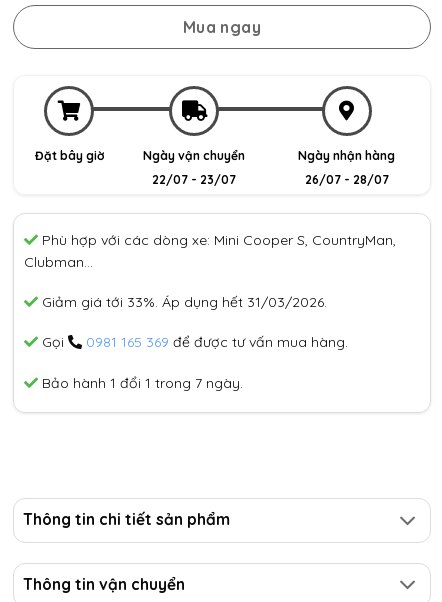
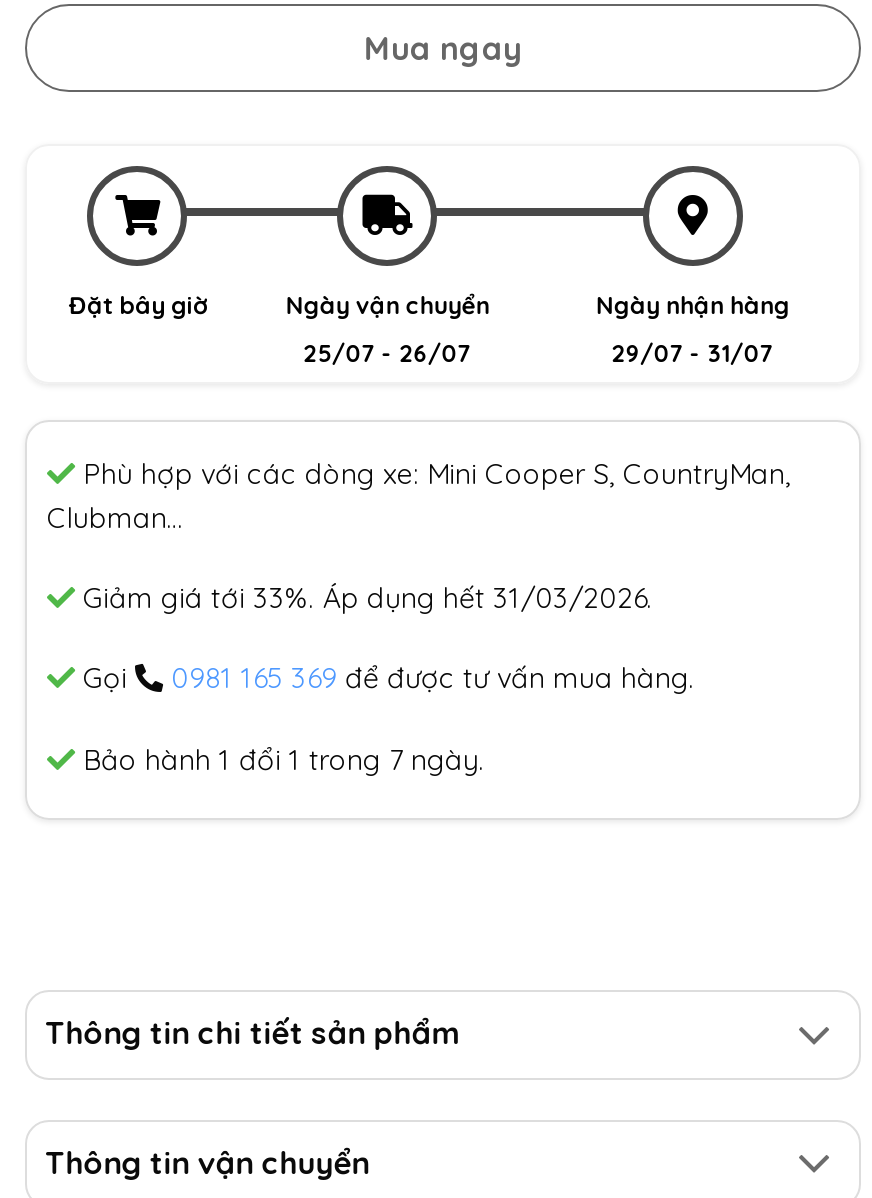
[152,171,236,186] 22/07 - 23/07 -> [304,337,472,367] 25/07 - 26/07
[305,171,389,186] 26/07 - 28/07 -> [612,337,774,367] 29/07 - 31/07

